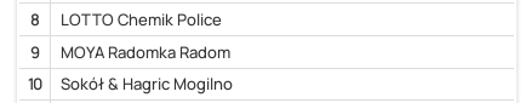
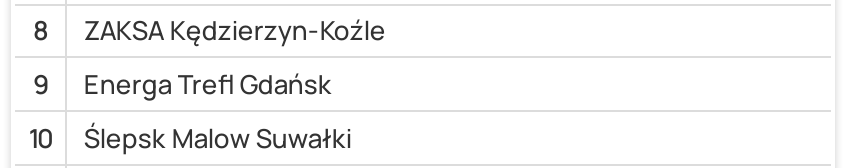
[61,9,222,30] LOTTO Chemik Police -> [84,13,386,49] ZAKSA Kędzierzyn-Koźle
[61,41,231,63] MOYA Radomka Radom -> [84,67,332,103] Energa Trefl Gdańsk
[61,73,233,95] Sokół & Hagric Mogilno -> [84,120,352,156] Ślepsk Malow Suwałki

